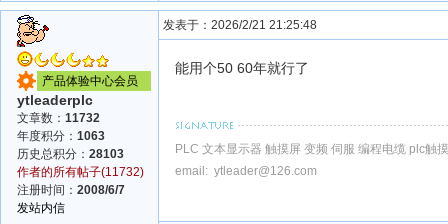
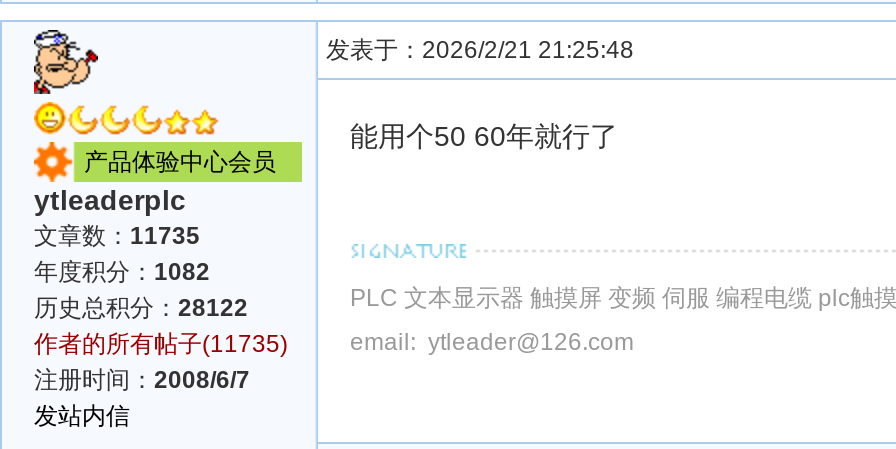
[17,111,100,125] 文章数：11732 -> [34,222,200,250] 文章数：11735
[17,129,105,143] 年度积分：1063 -> [34,258,210,286] 年度积分：1082
[17,147,124,161] 历史总积分：28103 -> [34,294,248,322] 历史总积分：28122
[17,165,144,179] 作者的所有帖子(11732) -> [34,330,288,358] 作者的所有帖子(11735)

